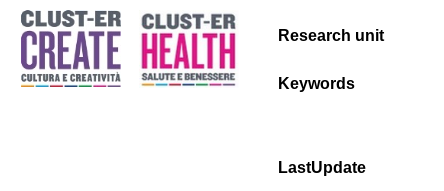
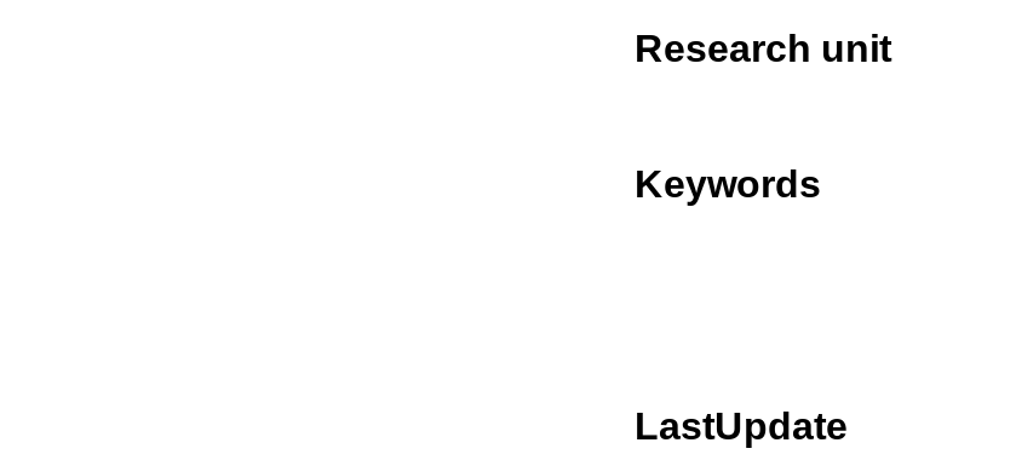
[20,9,122,88] [image] -> none
[140,12,237,87] [image] -> none

